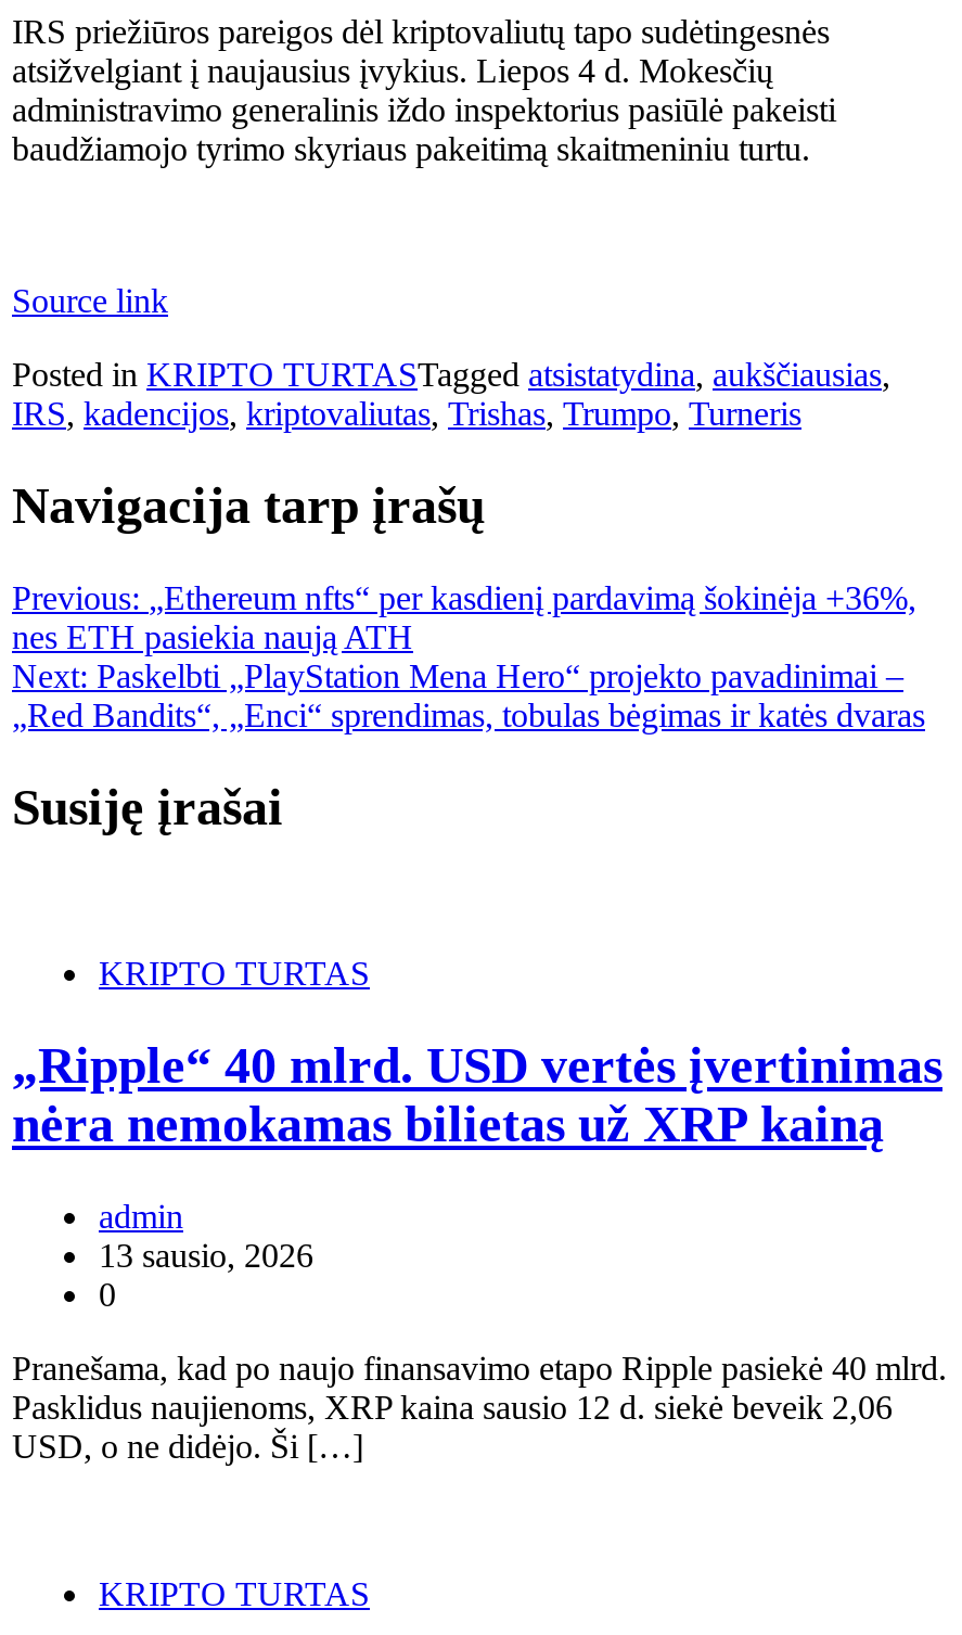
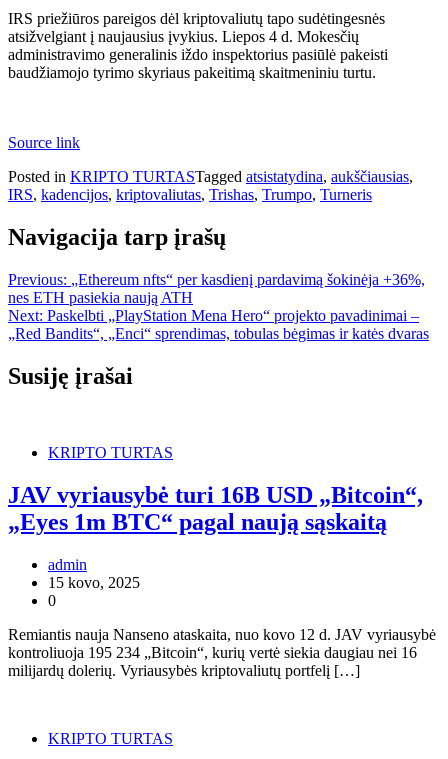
[12,1036,942,1151] „Ripple“ 40 mlrd. USD vertės įvertinimas | nėra nemokamas bilietas už XRP kainą -> [8,482,423,535] JAV vyriausybė turi 16B USD „Bitcoin“, | „Eyes 1m BTC“ pagal naują sąskaitą
[99,1236,313,1273] 13 sausio, 2026 -> [48,573,140,590] 15 kovo, 2025
[12,1349,947,1464] Pranešama, kad po naujo finansavimo etapo Ripple pasiekė 40 mlrd. | Pasklidus naujienoms, XRP kaina sausio 12 d. siekė beveik 2,06 | USD, o ne didėjo. Ši […] -> [8,625,436,678] Remiantis nauja Nanseno ataskaita, nuo kovo 12 d. JAV vyriausybė | kontroliuoja 195 234 „Bitcoin“, kurių vertė siekia daugiau nei 16 | milijardų dolerių. Vyriausybės kriptovaliutų portfelį […]

